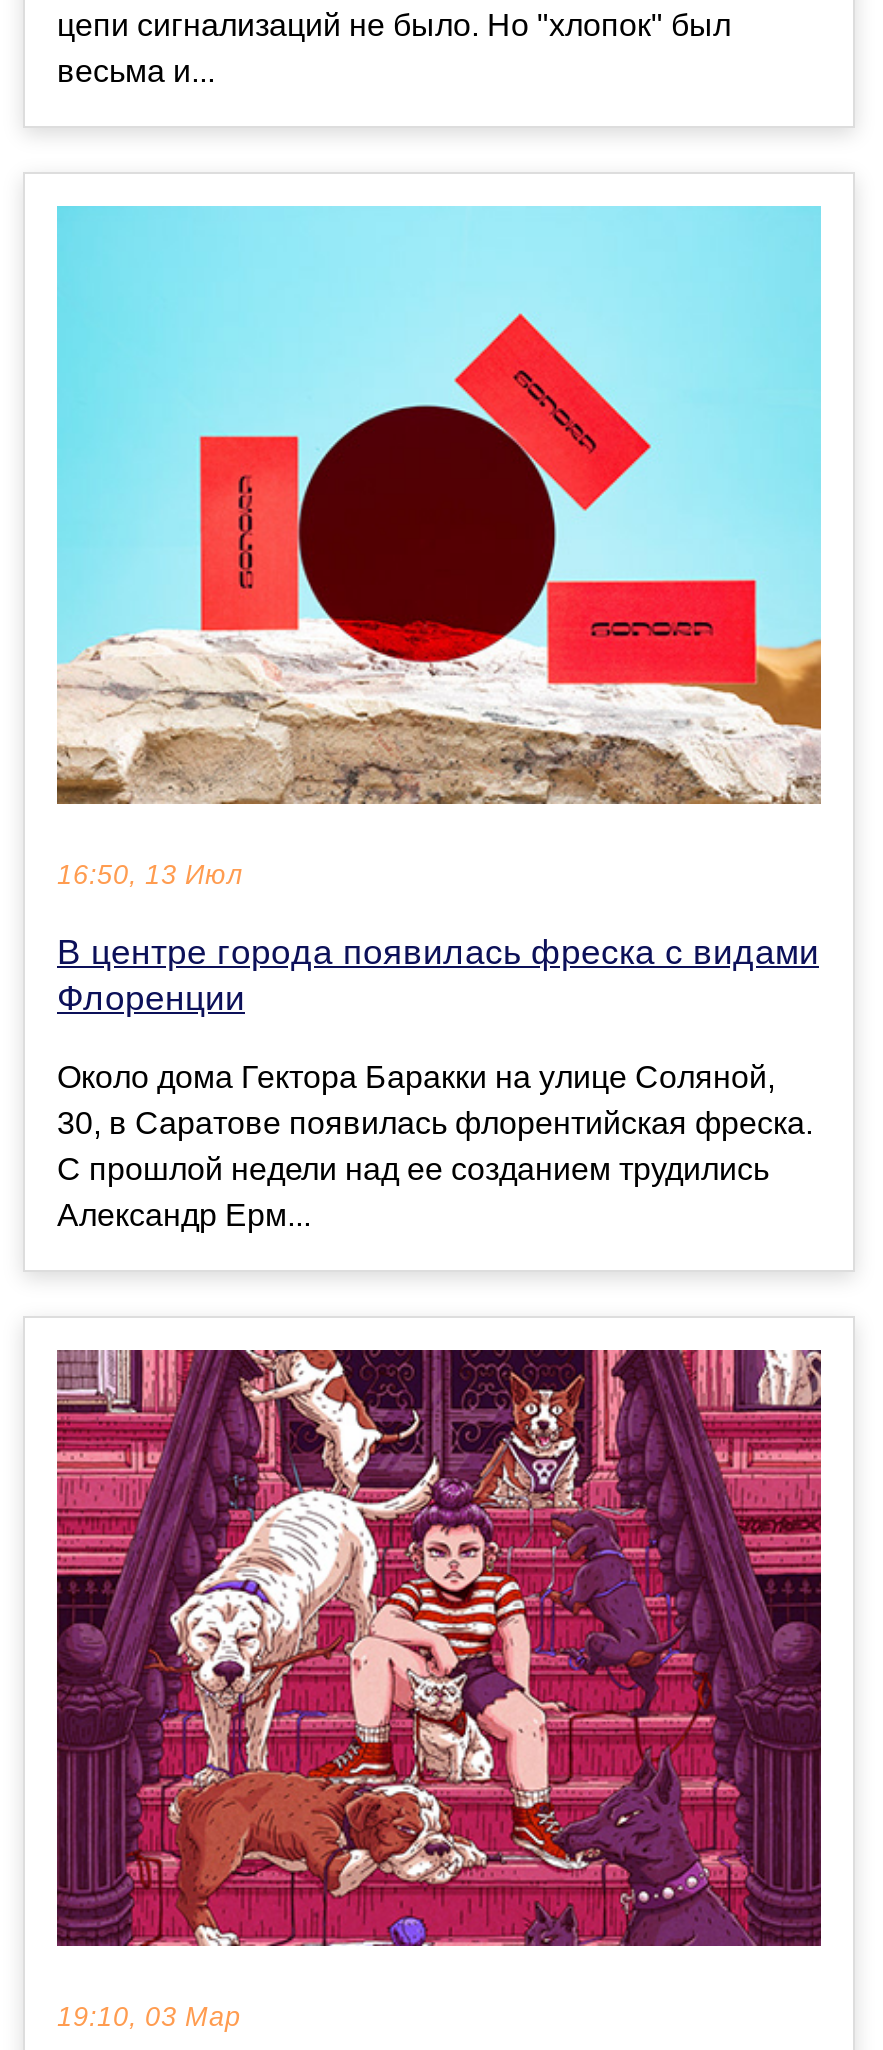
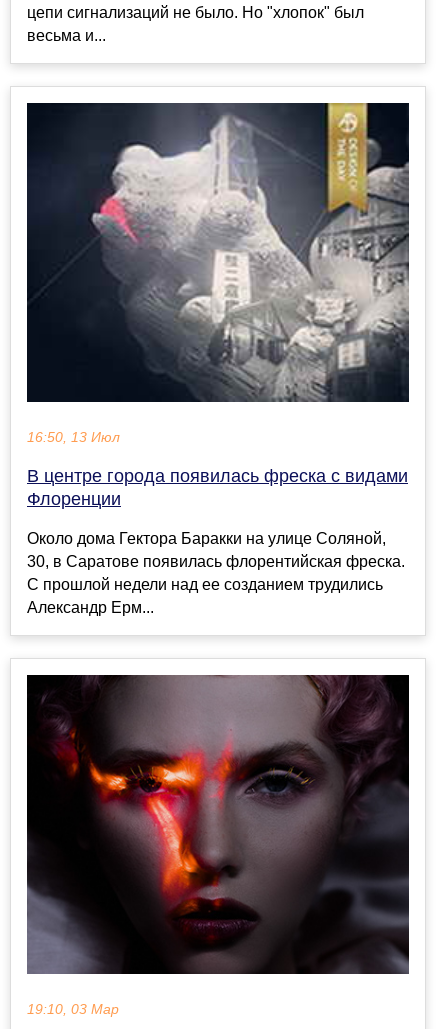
[55,204,823,806] [image] -> [26,102,410,403] [image]
[55,1348,823,1948] [image] -> [26,674,410,975] [image]

